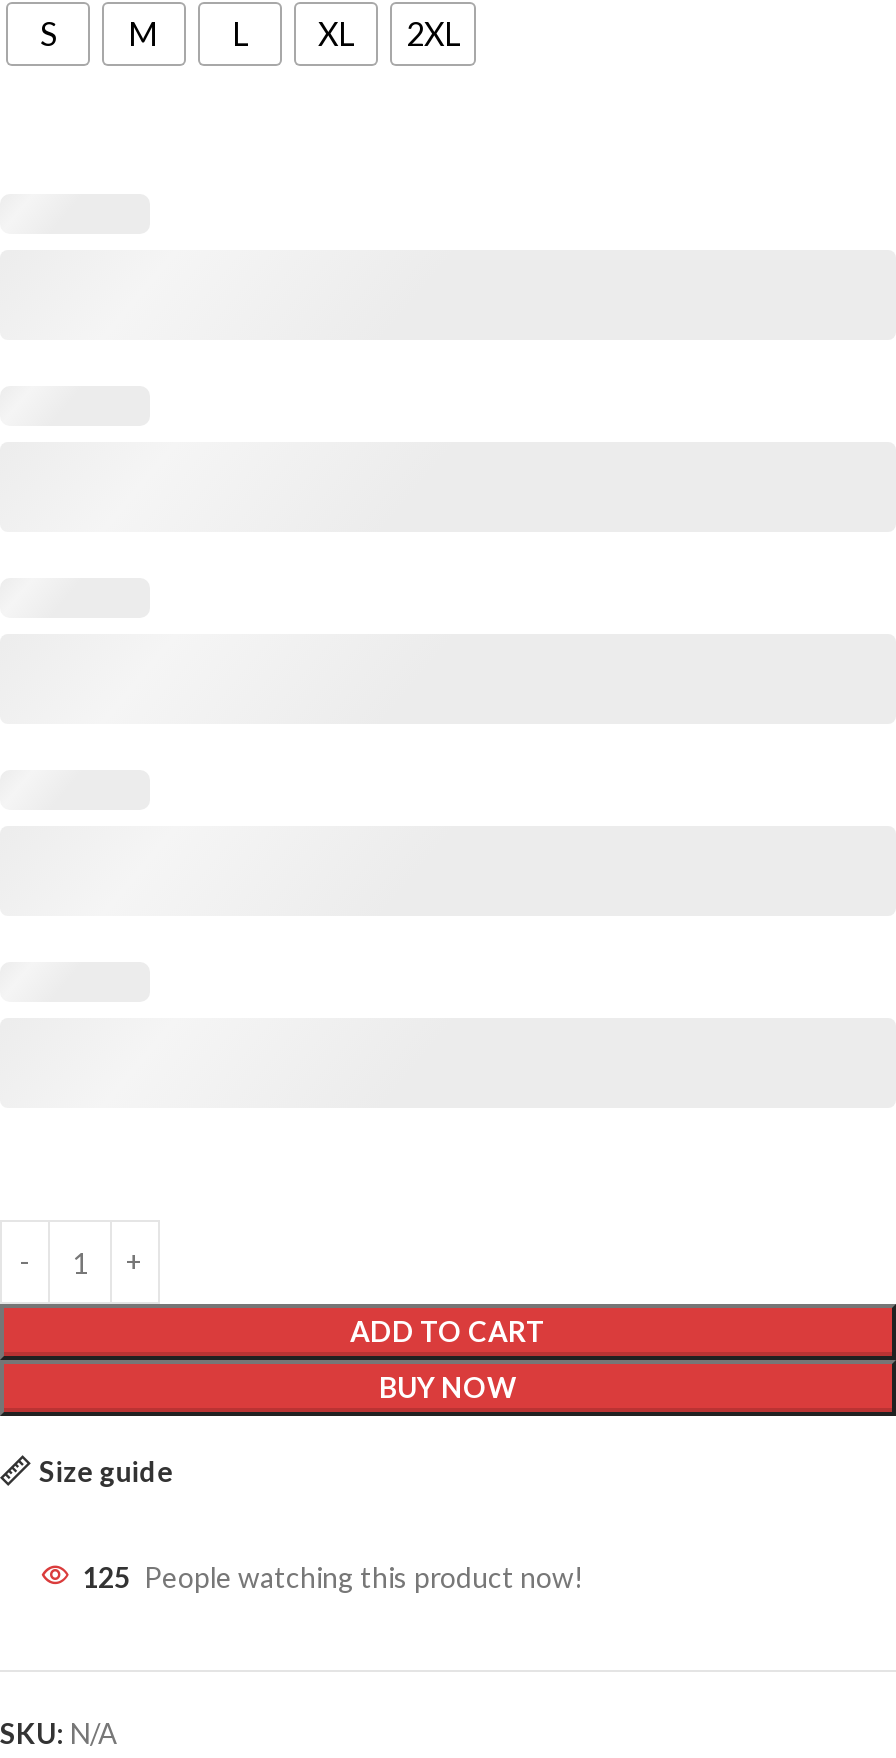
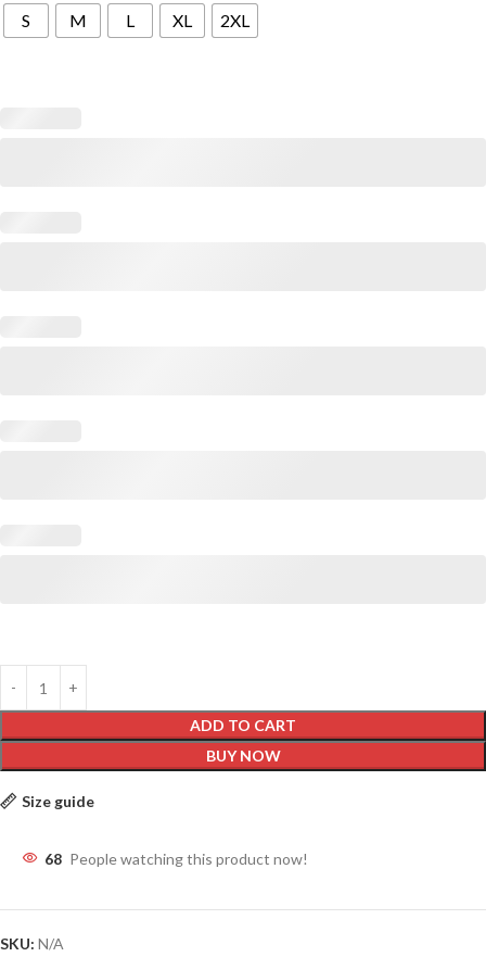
[82,1561,584,1595] 125 People watching this product now! -> [44,850,308,868] 68 People watching this product now!

